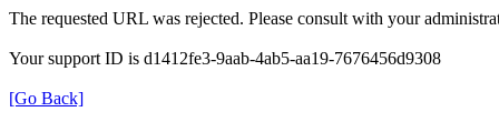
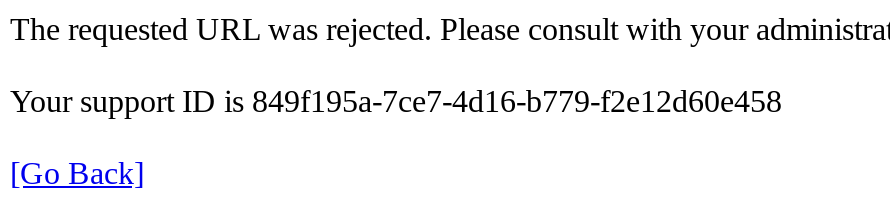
[9,49,441,68] Your support ID is d1412fe3-9aab-4ab5-aa19-7676456d9308 -> [10,84,782,118] Your support ID is 849f195a-7ce7-4d16-b779-f2e12d60e458

